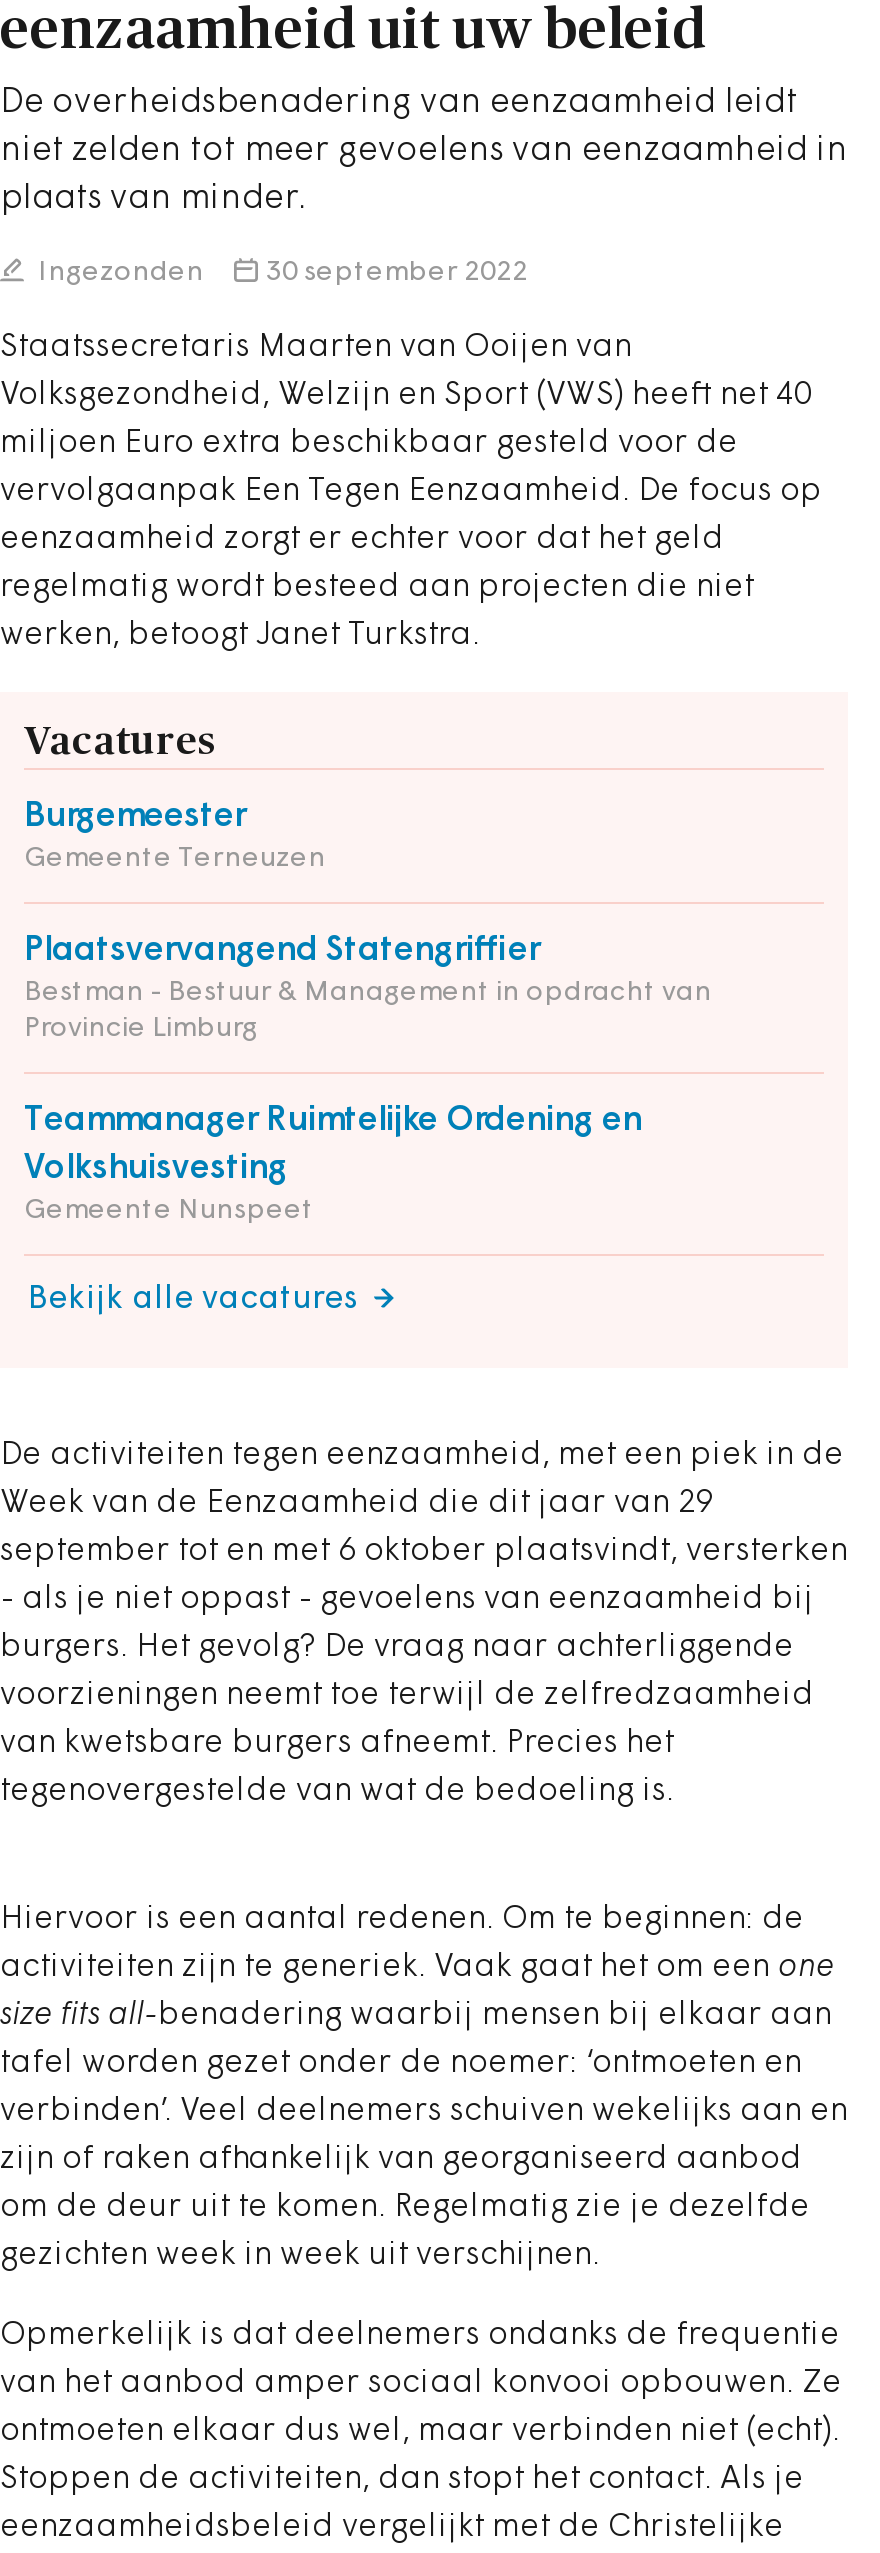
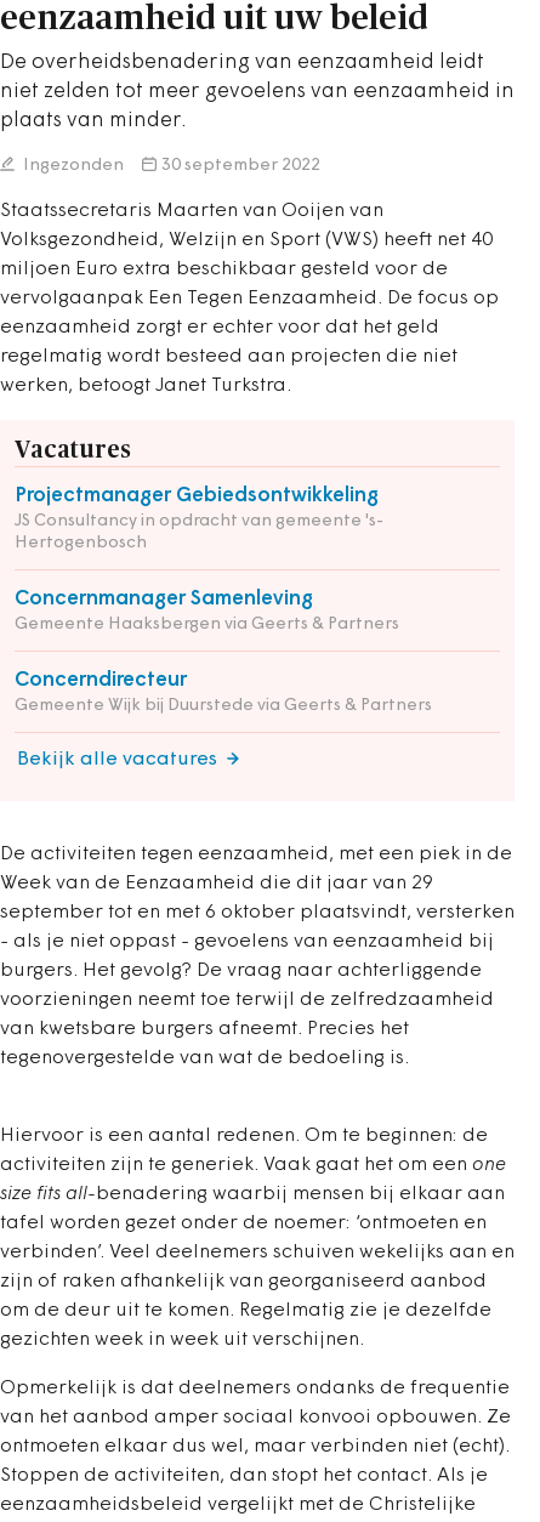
[24,800,326,874] Burgemeester | Gemeente Terneuzen -> [15,485,383,552] Projectmanager Gebiedsontwikkeling | JS Consultancy in opdracht van gemeente 's- | Hertogenbosch
[24,934,712,1044] Plaatsvervangend Statengriffier | Bestman - Bestuur & Management in opdracht van | Provincie Limburg -> [15,589,399,634] Concernmanager Samenleving | Gemeente Haaksbergen via Geerts & Partners
[24,1104,642,1226] Teammanager Ruimtelijke Ordening en | Volkshuisvesting | Gemeente Nunspeet -> [15,670,432,715] Concerndirecteur | Gemeente Wijk bij Duurstede via Geerts & Partners

